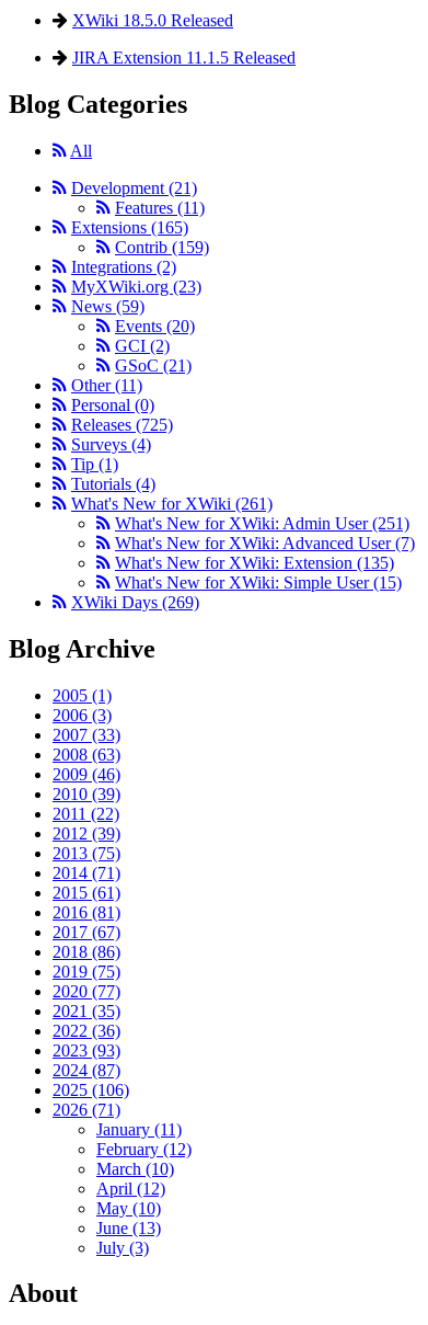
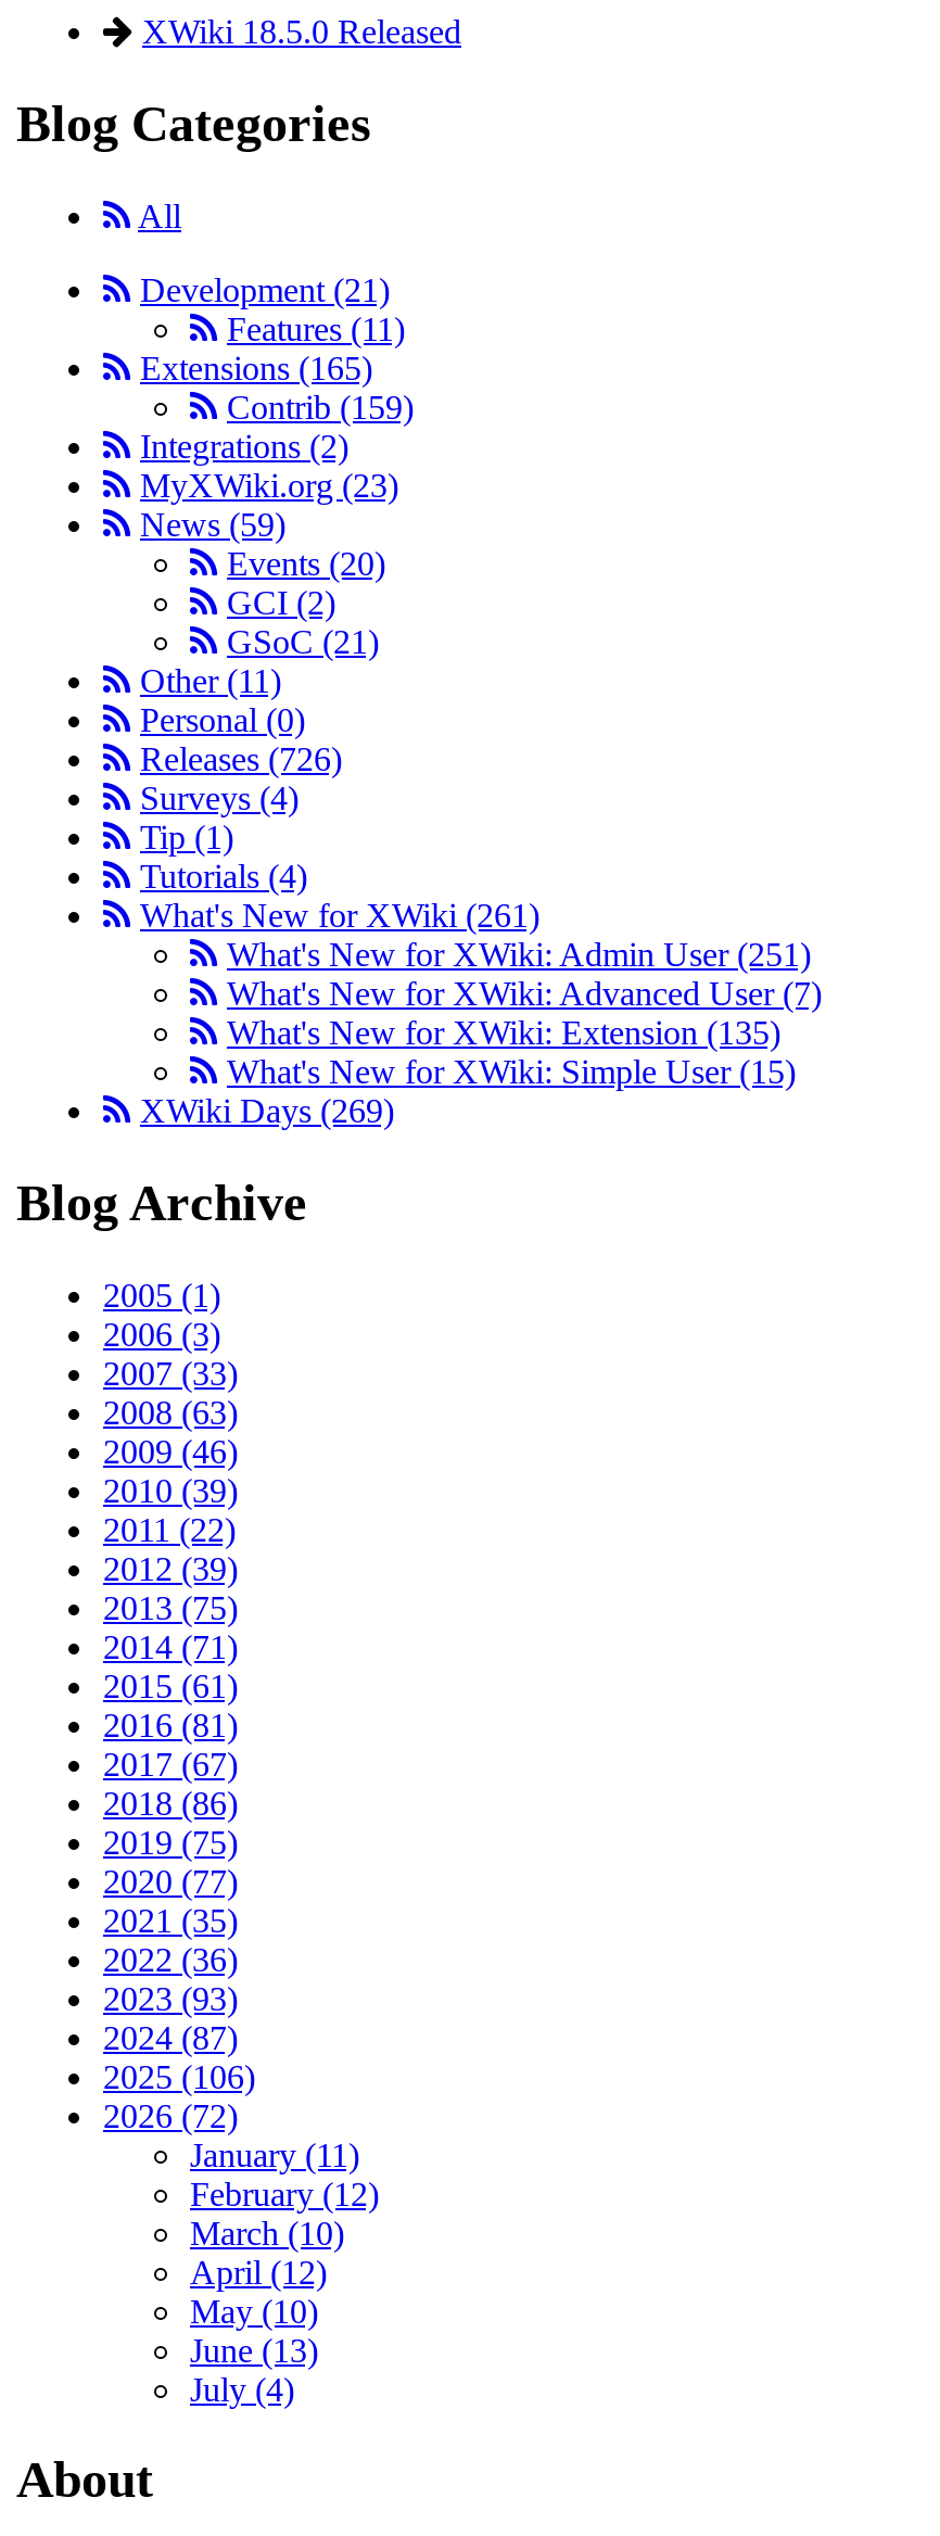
[72,48,296,67] JIRA Extension 11.1.5 Released -> none
[71,415,173,434] Releases (725) -> [140,740,342,777] Releases (726)
[53,1100,120,1119] 2026 (71) -> [103,2097,238,2133] 2026 (72)
[96,1238,149,1257] July (3) -> [190,2370,294,2407] July (4)

